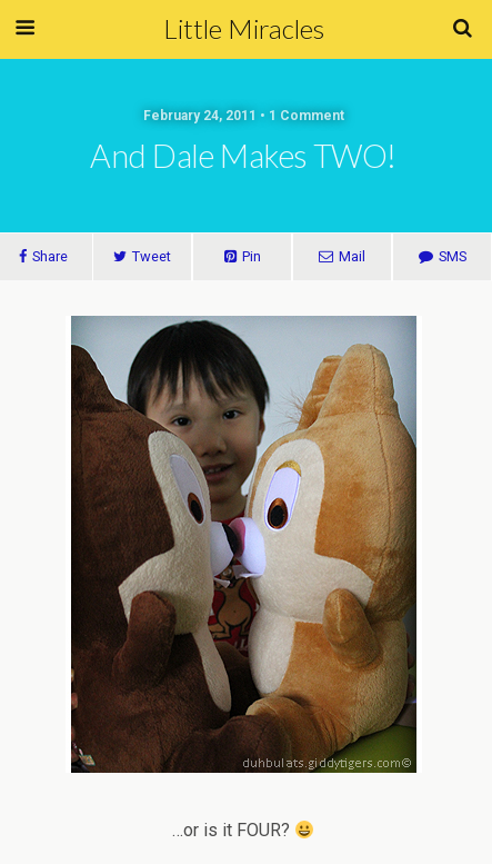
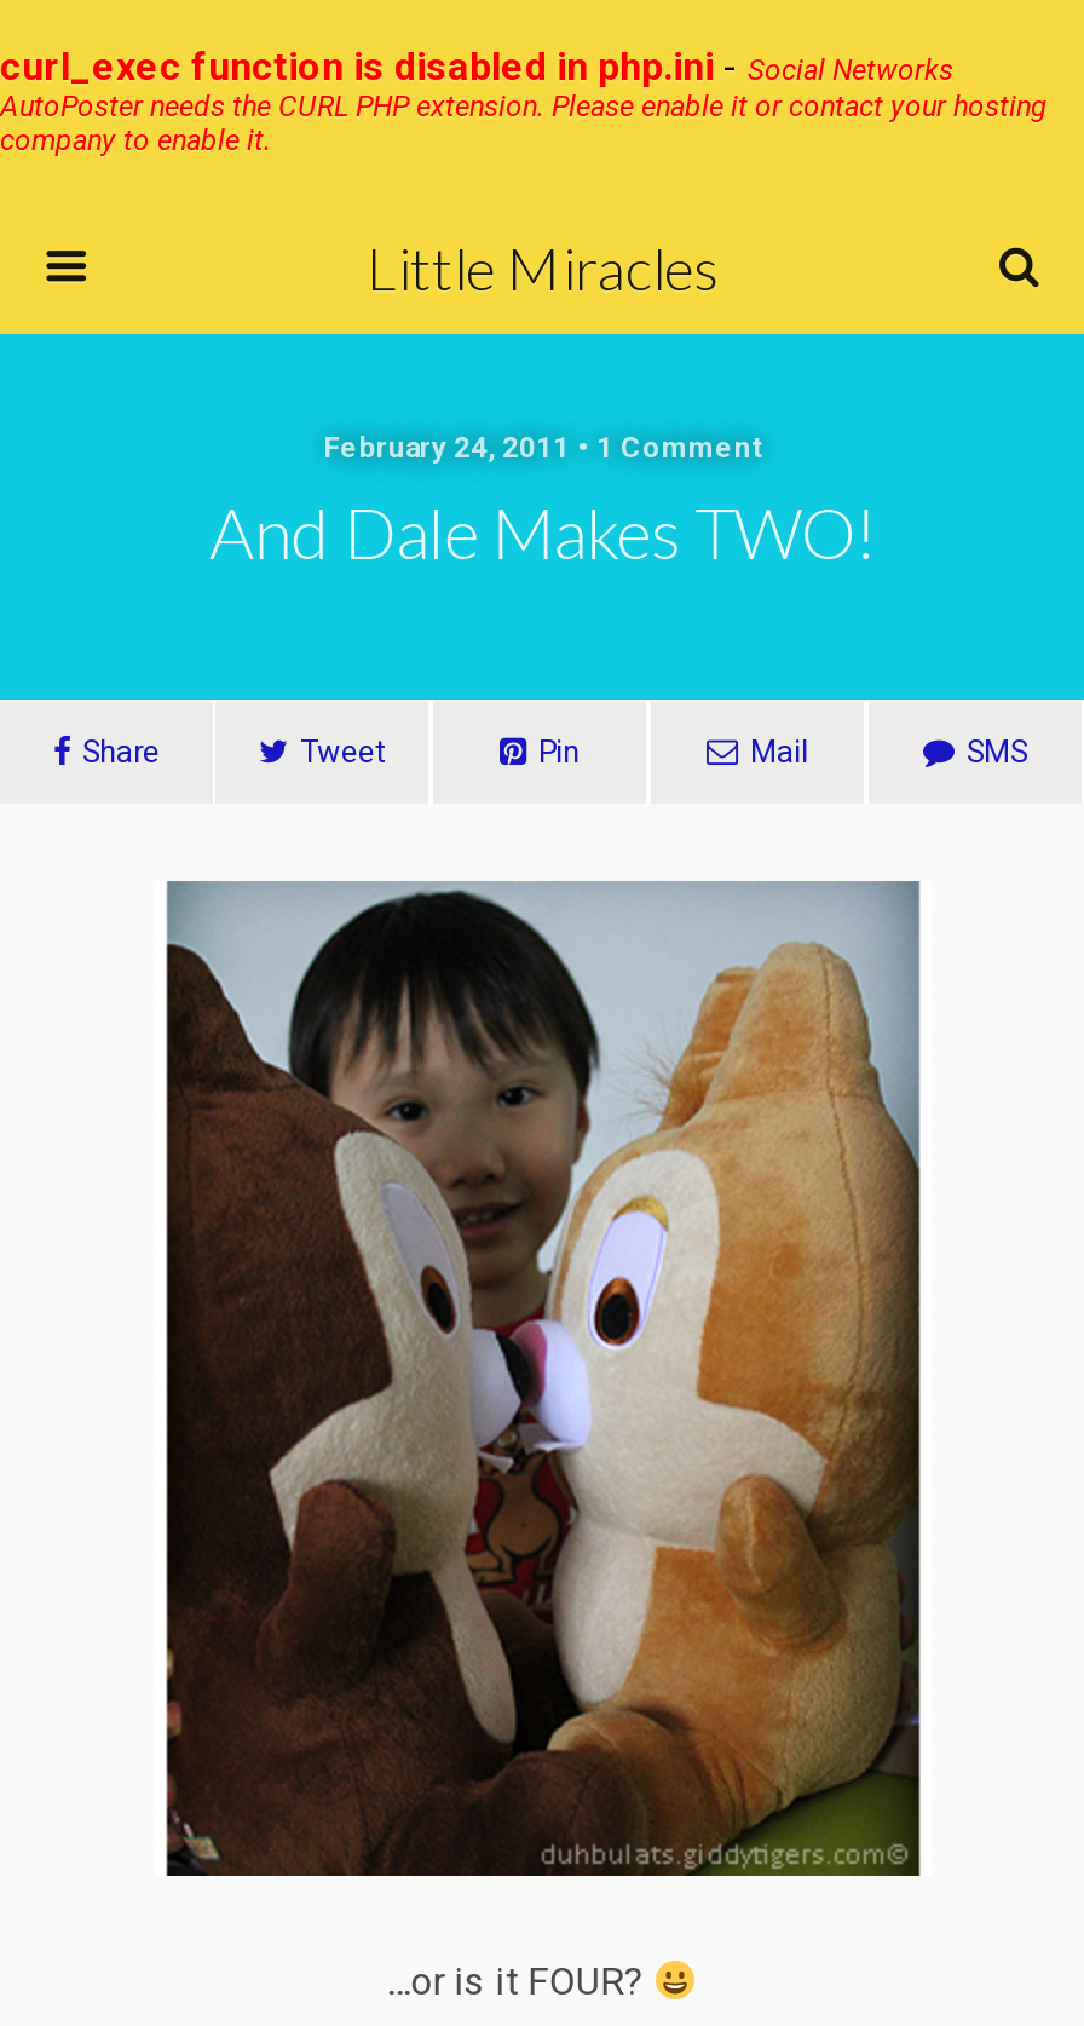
none -> [0,44,1048,157] curl_exec function is disabled in php.ini - Social Networks | AutoPoster needs the CURL PHP extension. Please enable it or contact your hosting | company to enable it.

